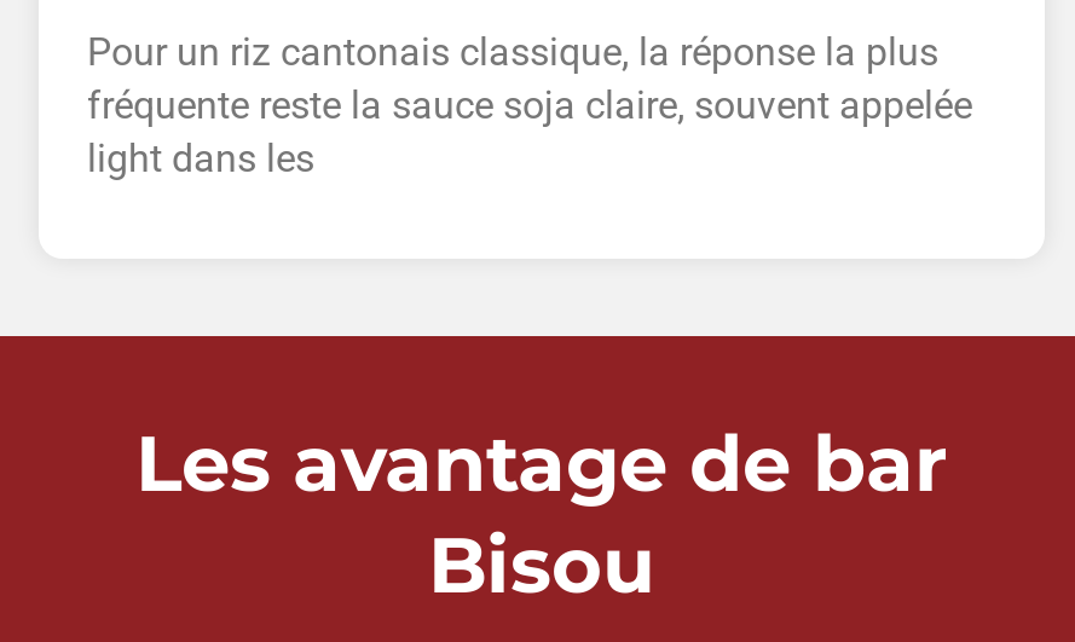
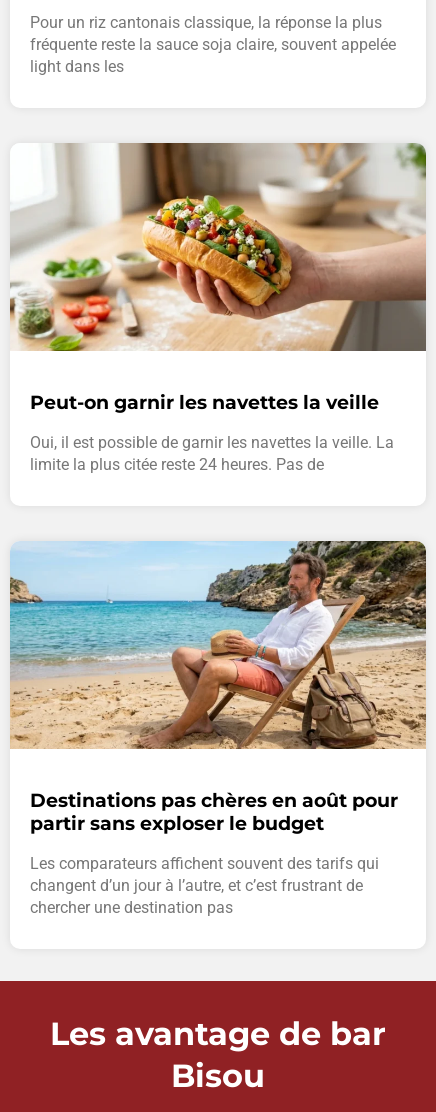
none -> [9,141,427,474] [image] | Peut-on garnir les navettes la veille | Oui, il est possible de garnir les navettes la veille. La | limite la plus citée reste 24 heures. Pas de
none -> [9,539,427,917] [image] | Destinations pas chères en août pour | partir sans exploser le budget | Les comparateurs affichent souvent des tarifs qui | changent d’un jour à l’autre, et c’est frustrant de | chercher une destination pas

